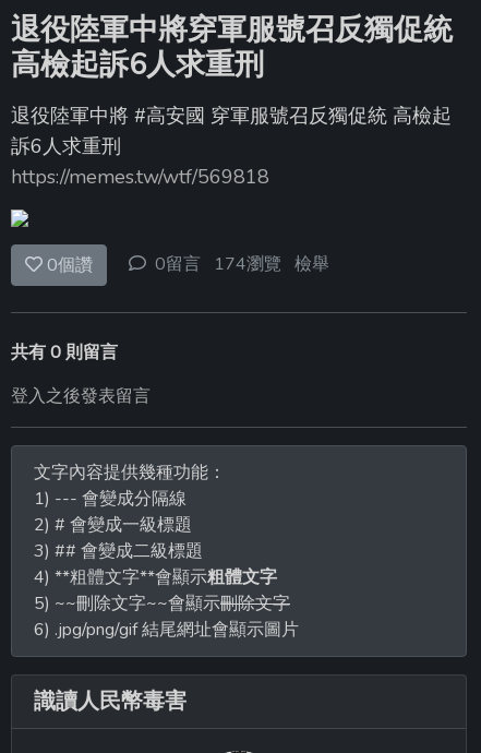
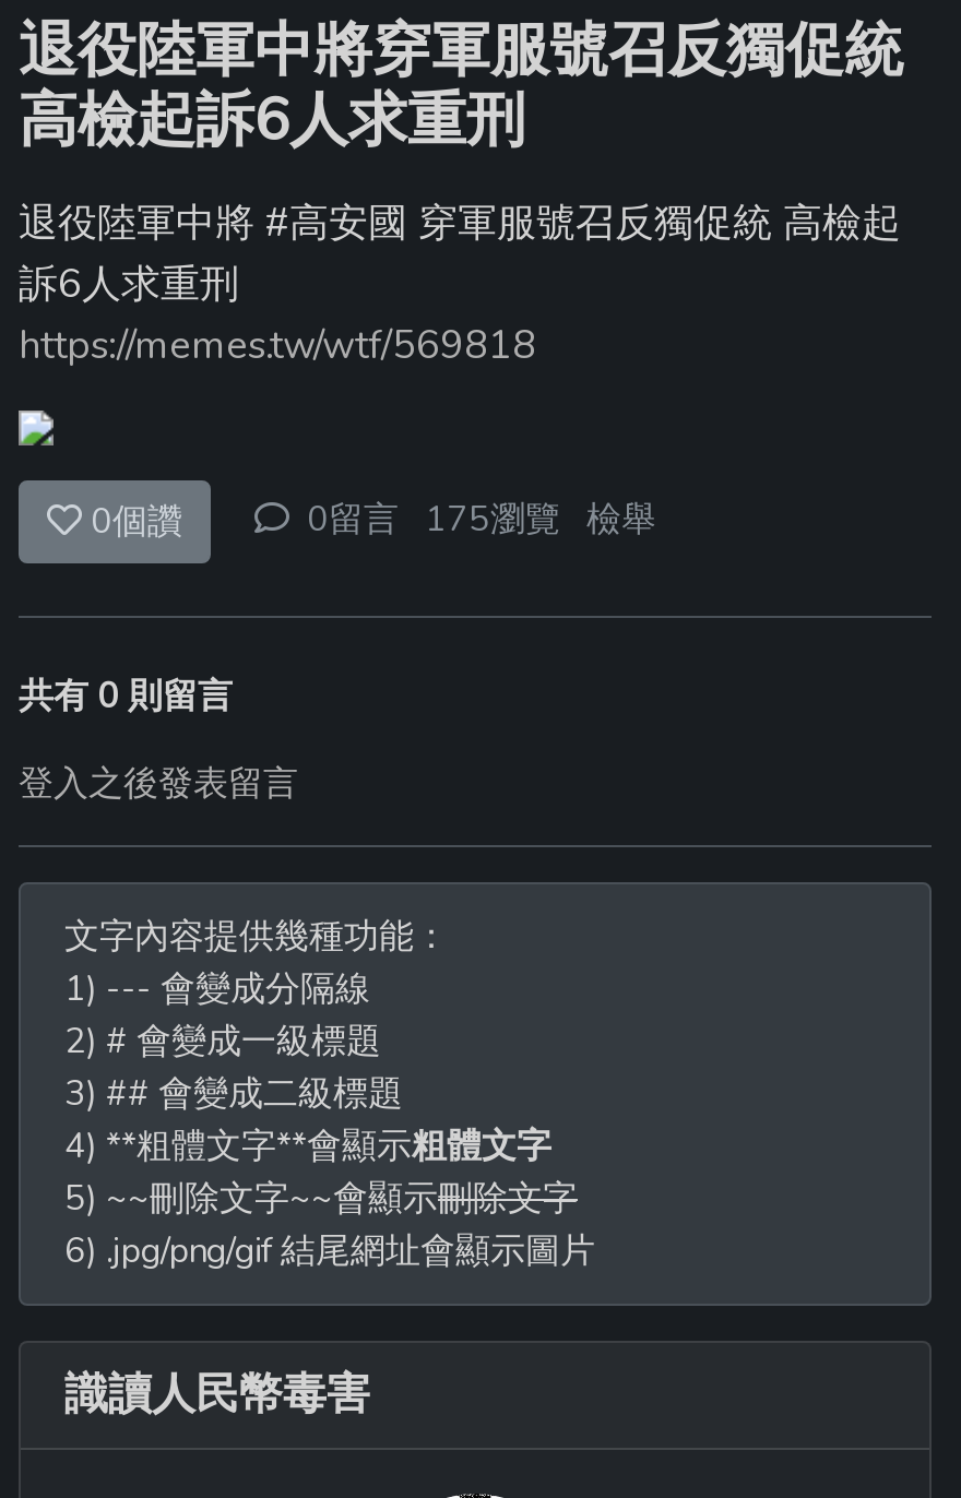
[155,252,329,276] 0留言 174瀏覽 檢舉 -> [307,495,656,544] 0留言 175瀏覽 檢舉

